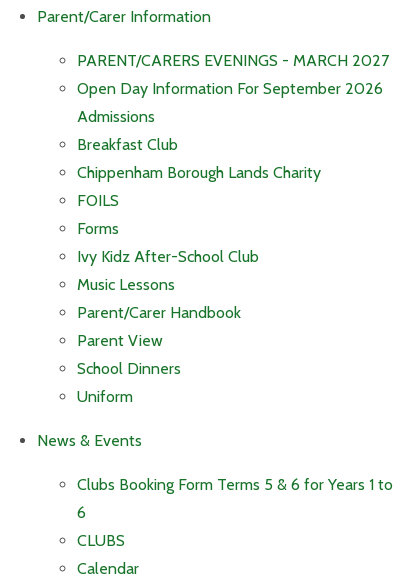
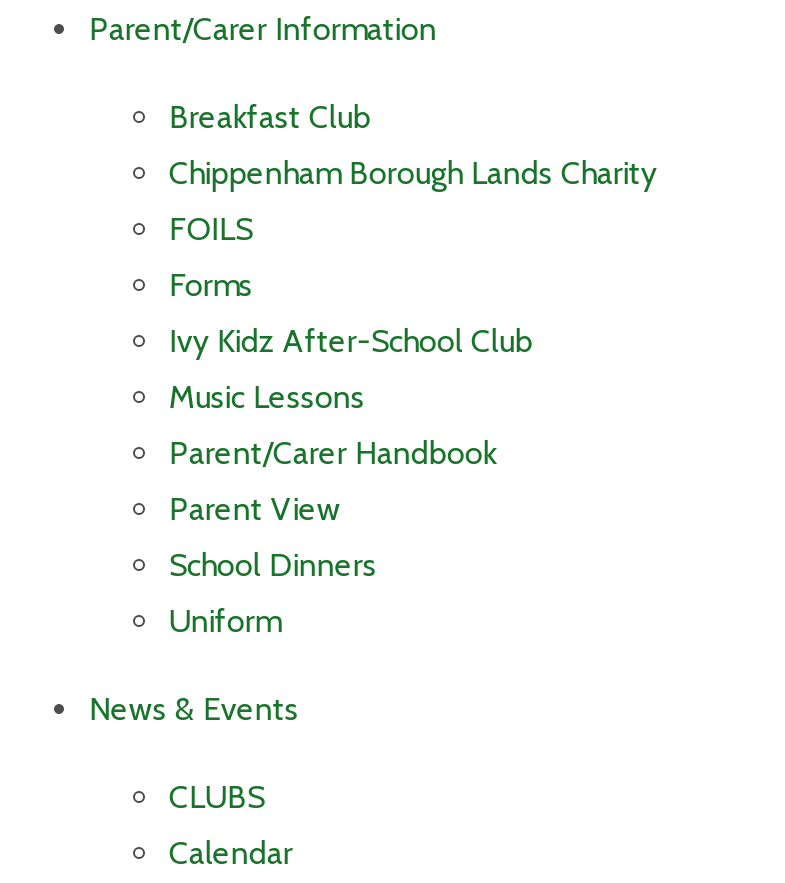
[77,51,389,126] PARENT/CARERS EVENINGS - MARCH 2027 | Open Day Information For September 2026 | Admissions -> none
[77,475,393,522] Clubs Booking Form Terms 5 & 6 for Years 1 to | 6 -> none

